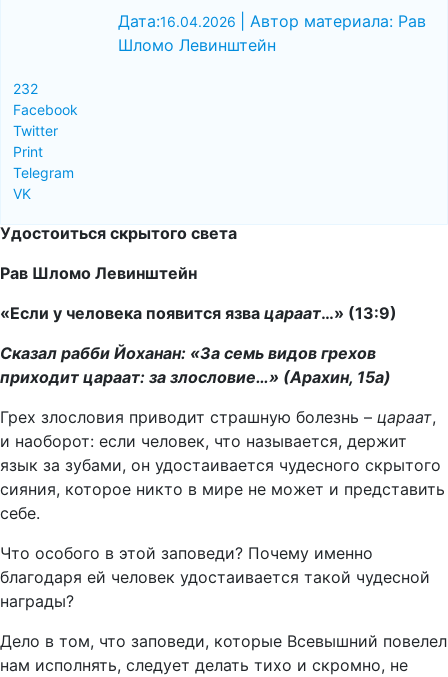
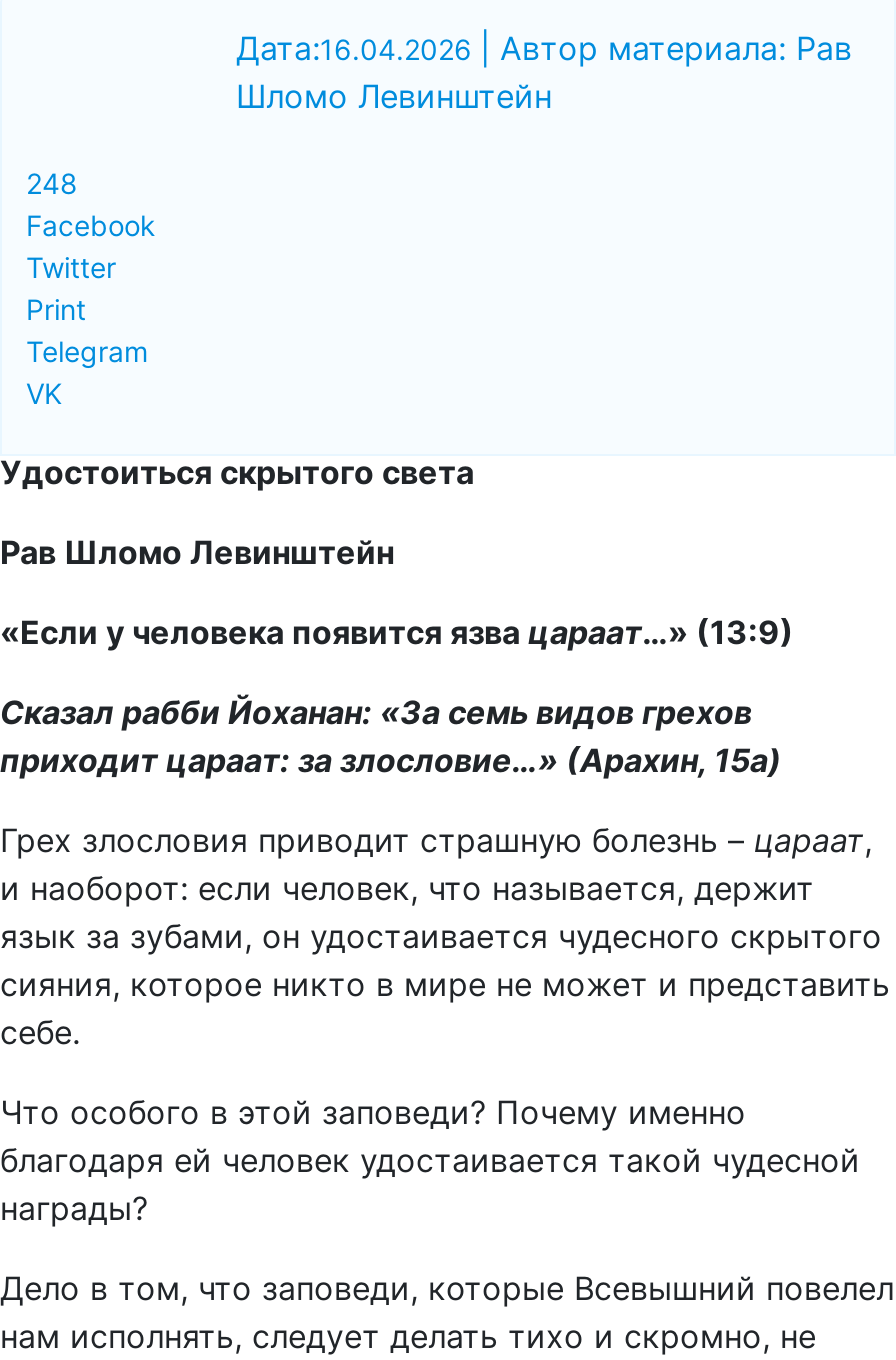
[13,80,38,97] 232 -> [26,166,78,200] 248

